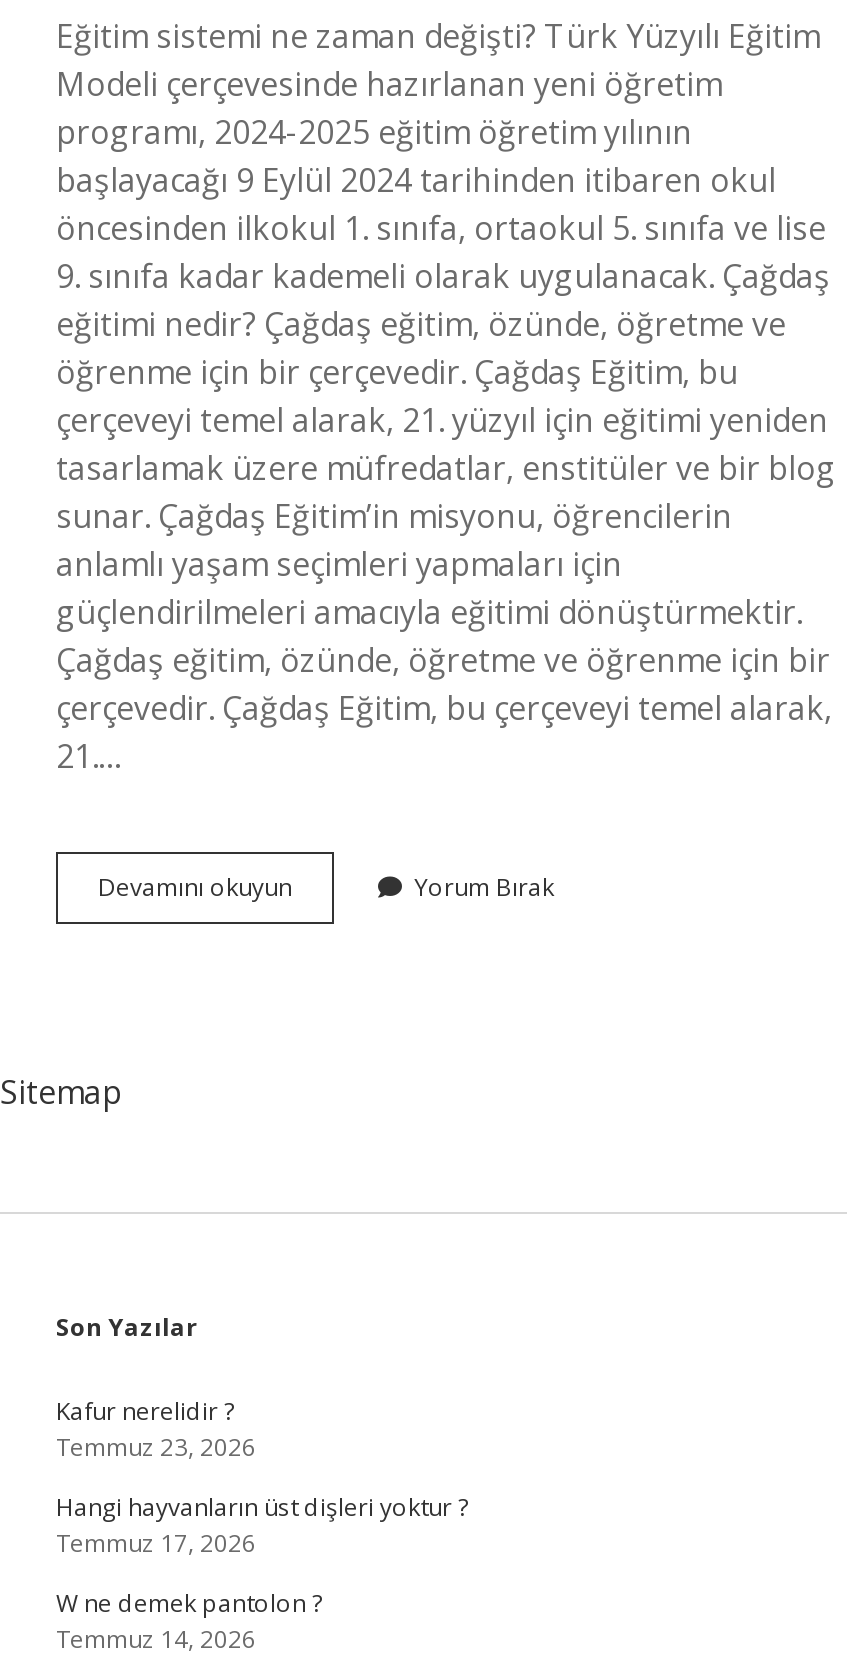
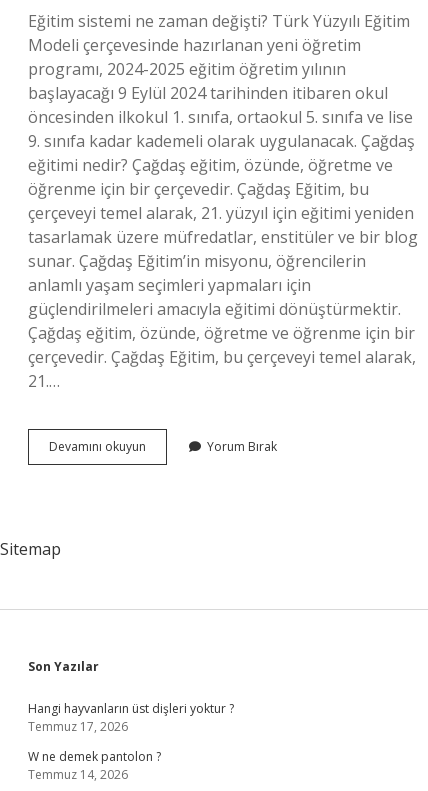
[56,1394,256,1464] Kafur nerelidir ? | Temmuz 23, 2026 -> none

